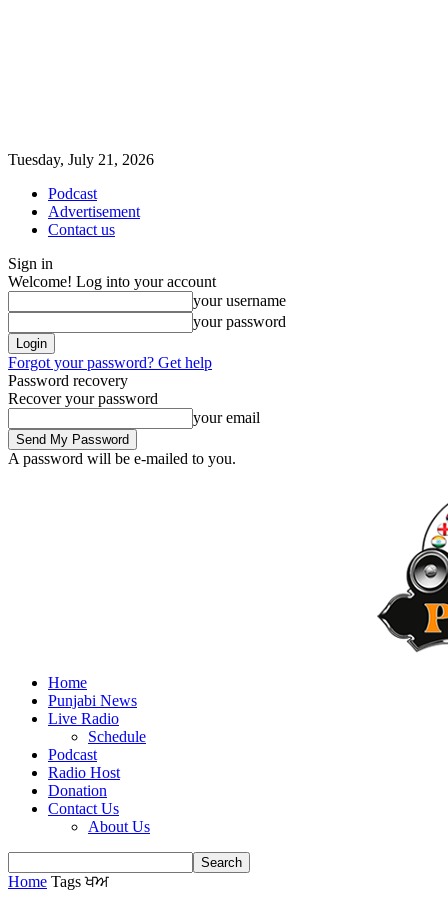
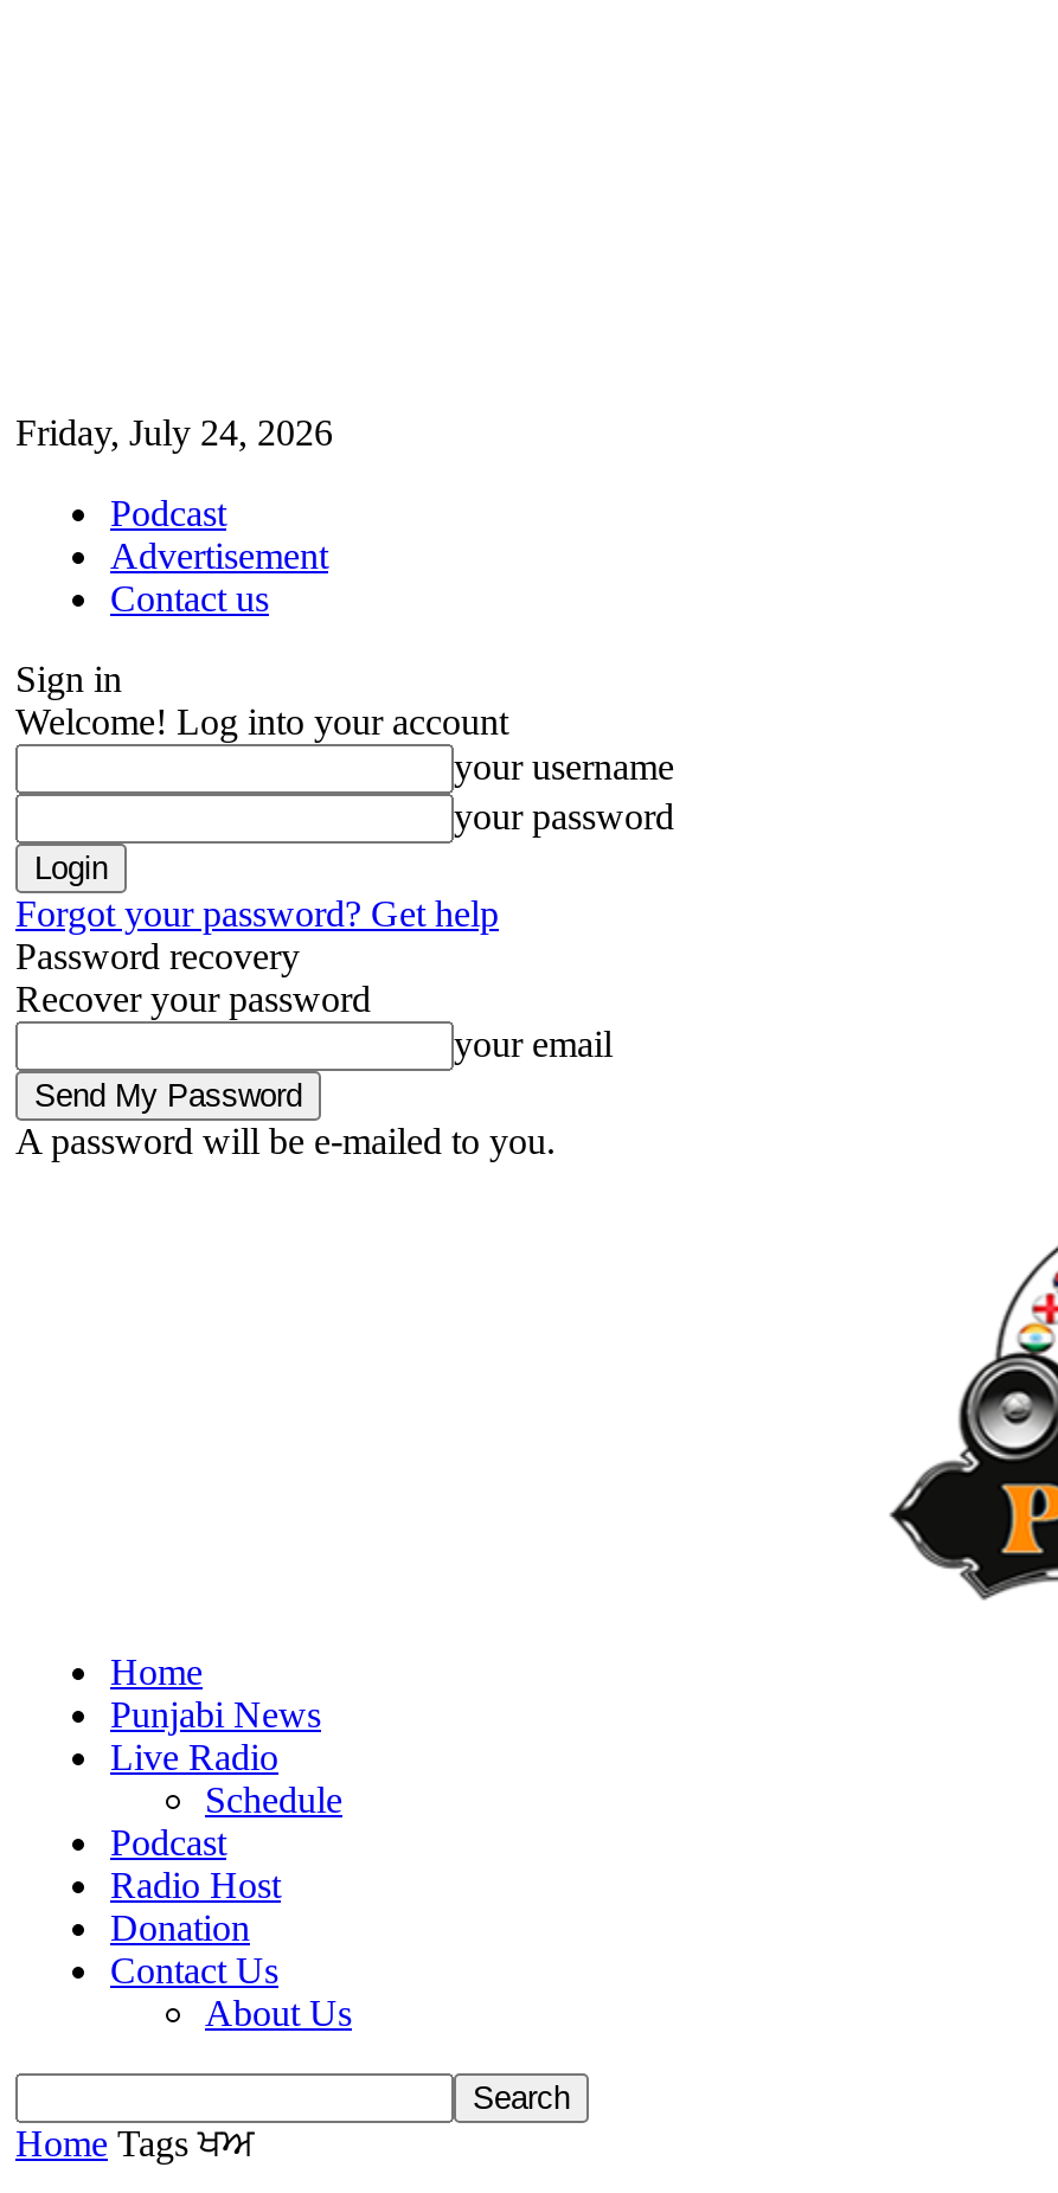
[8,151,154,168] Tuesday, July 21, 2026 -> [15,412,333,453] Friday, July 24, 2026

